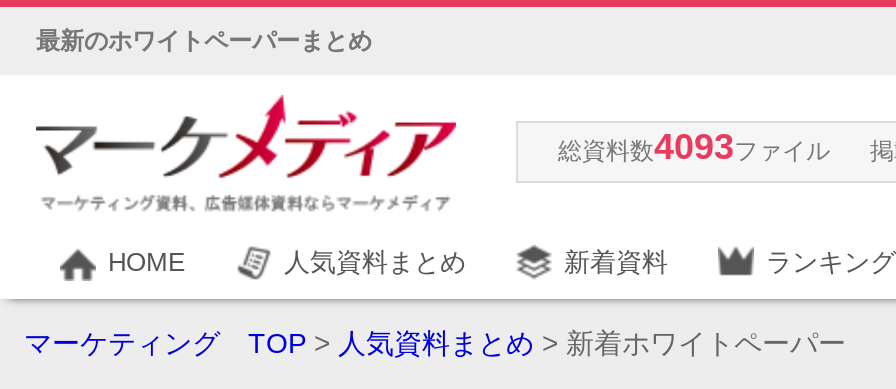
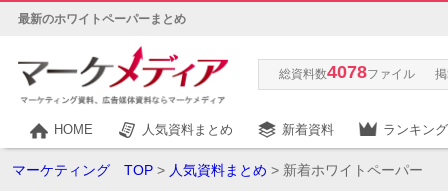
[558,127,830,167] 総資料数4093ファイル -> [279,62,415,82] 総資料数4078ファイル

